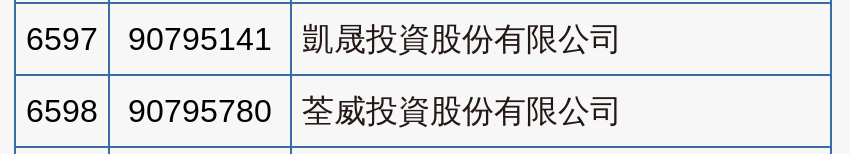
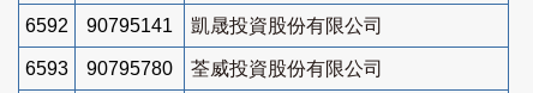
[26,22,622,56] 6597 90795141 凱晟投資股份有限公司 -> [25,15,383,36] 6592 90795141 凱晟投資股份有限公司
[26,94,622,128] 6598 90795780 荃威投資股份有限公司 -> [25,58,383,79] 6593 90795780 荃威投資股份有限公司

